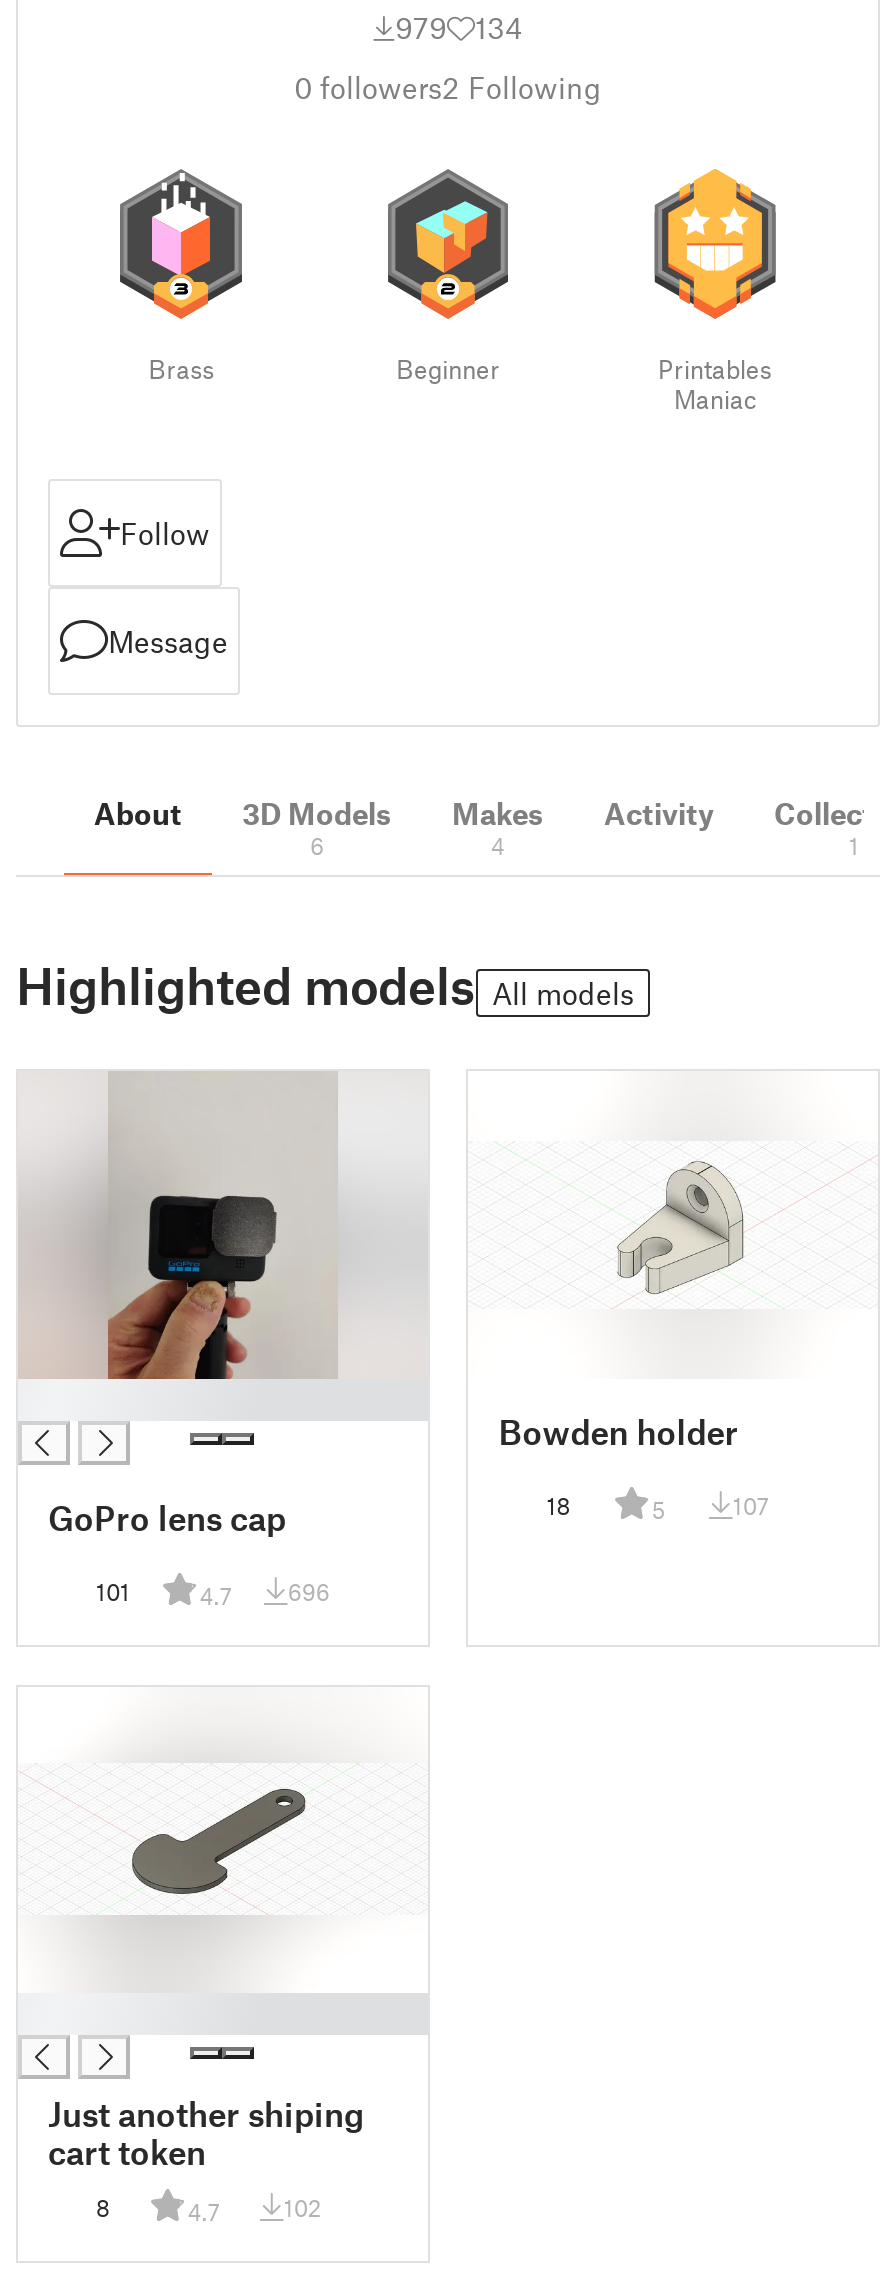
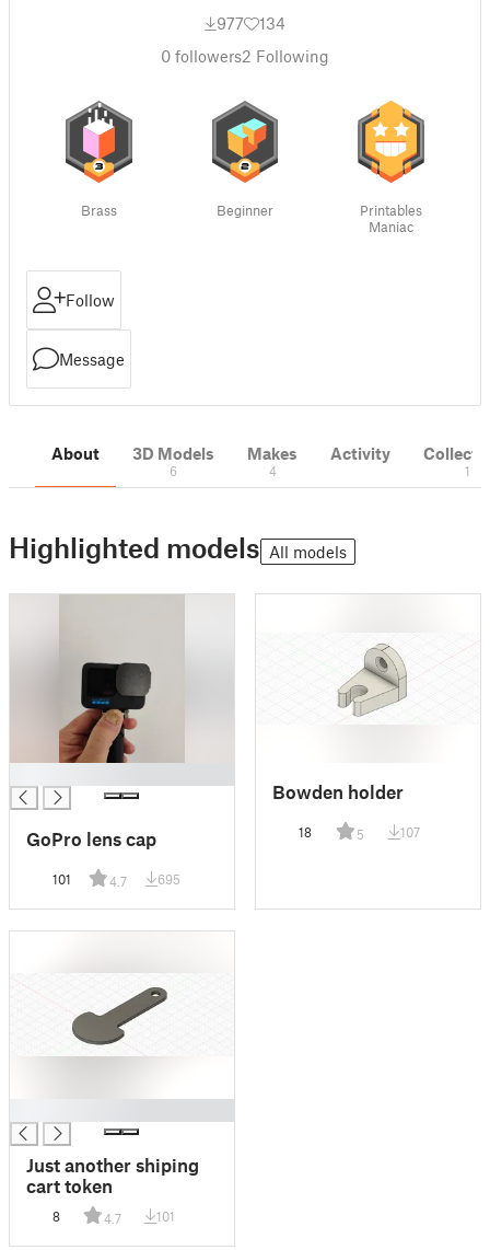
[395,9,523,45] 979 134 -> [217,13,285,33] 977 134
[200,1577,330,1609] 4.7 696 -> [109,871,180,889] 4.7 695
[284,2193,322,2221] 102 -> [157,1208,175,1224] 101

